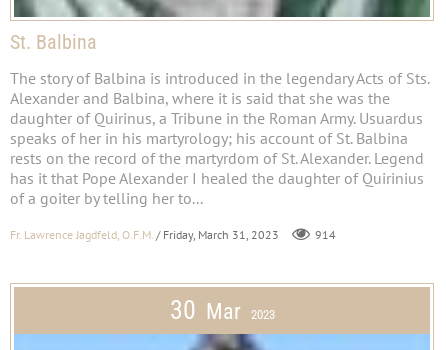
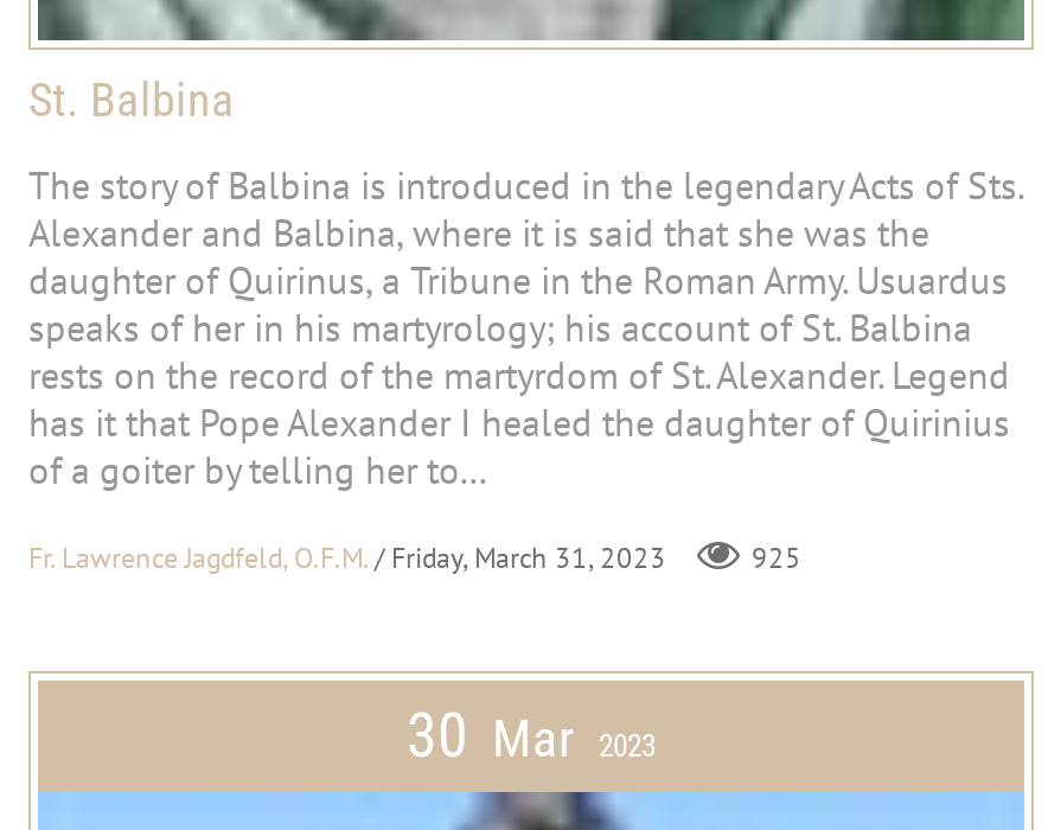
[315,227,336,242] 914 -> [752,539,801,574] 925

